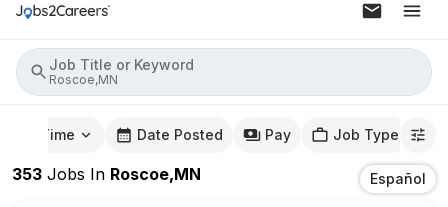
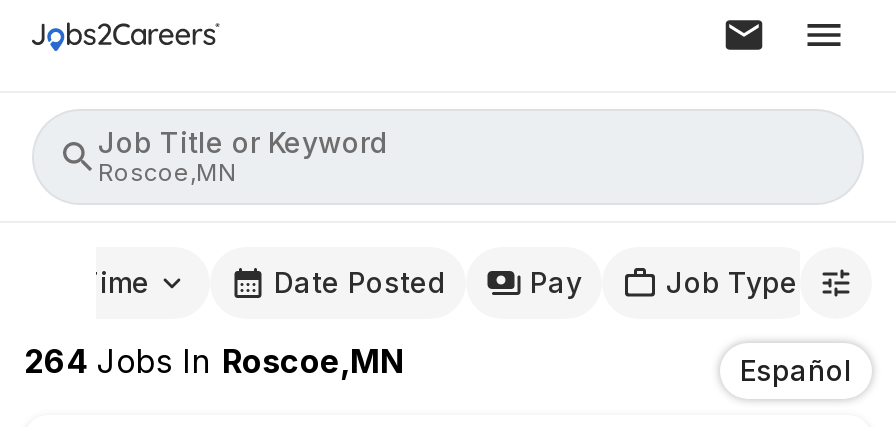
[12,164,201,184] 353 Jobs In Roscoe,MN -> [24,341,404,381] 264 Jobs In Roscoe,MN

